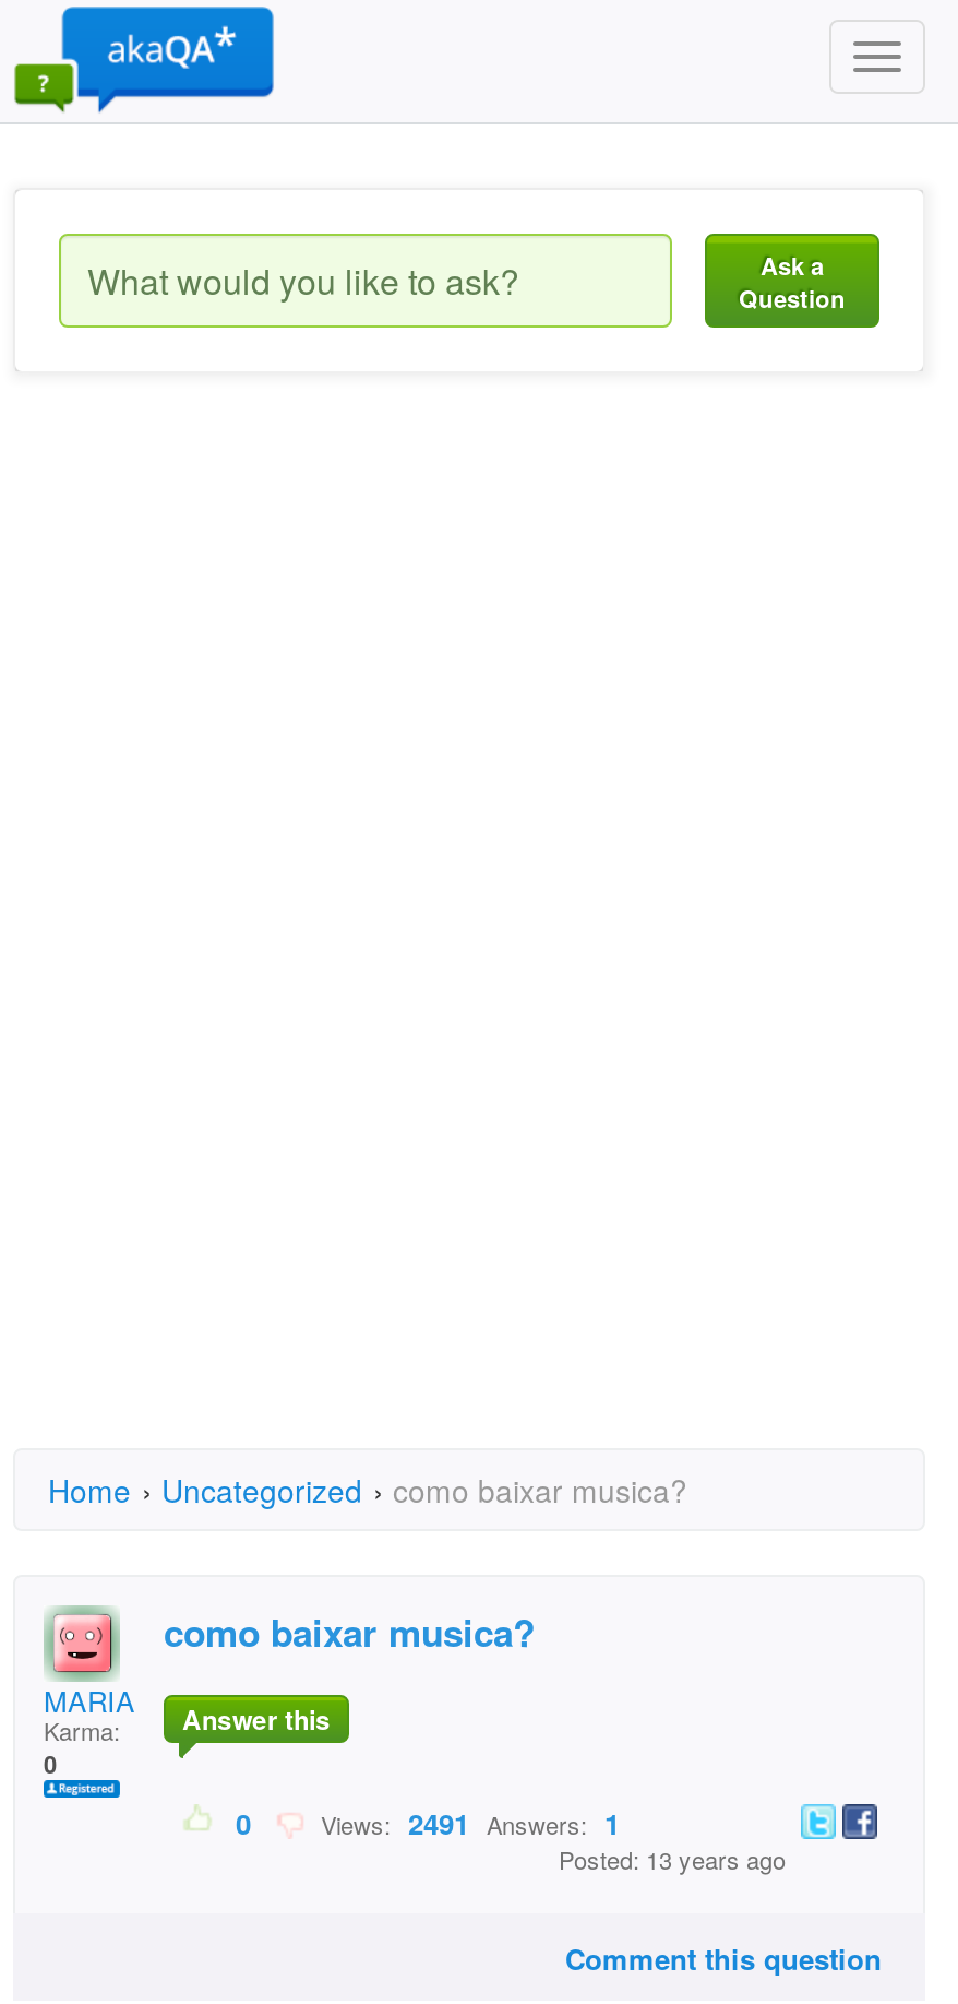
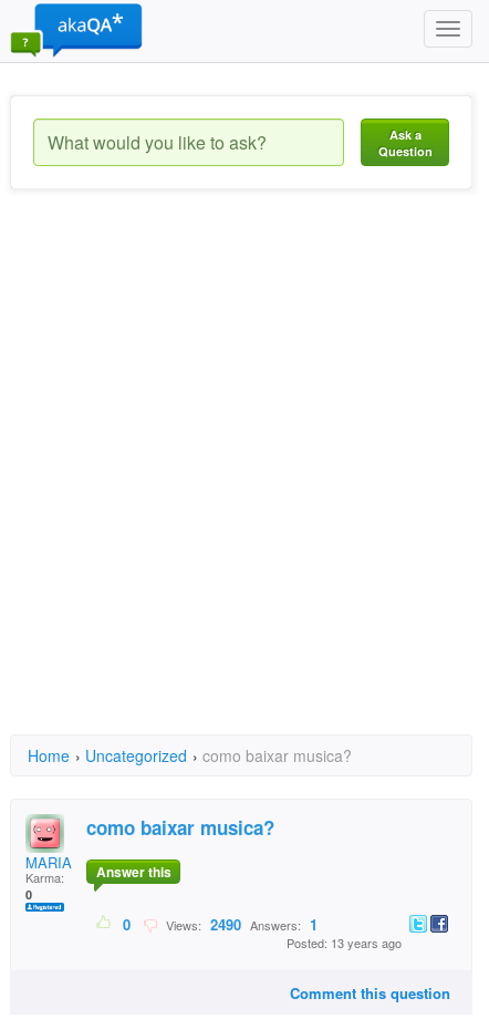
[308,1802,620,1844] Views: 2491 Answers: 1 -> [159,914,318,935] Views: 2490 Answers: 1

